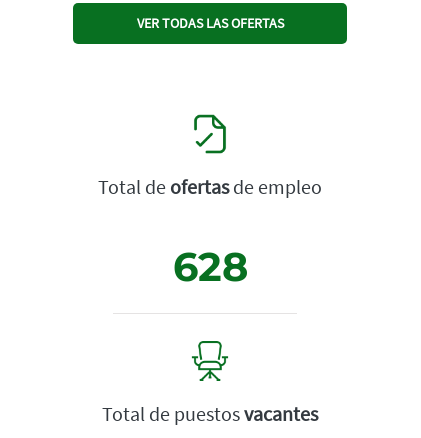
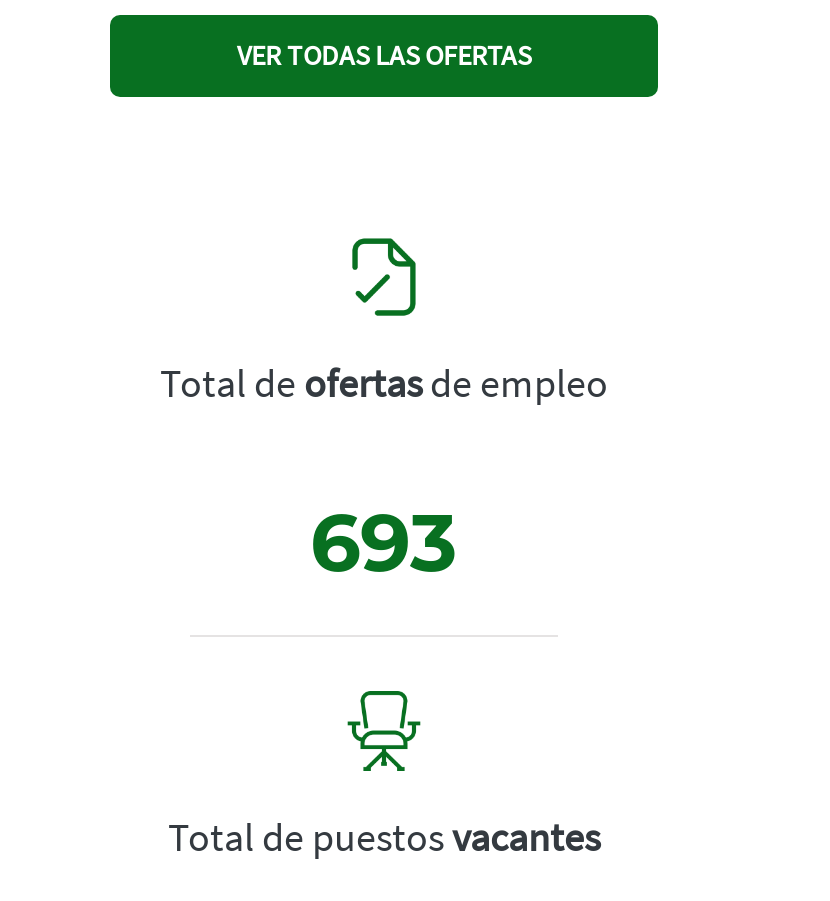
[172,242,247,291] 628 -> [310,493,458,591] 693

